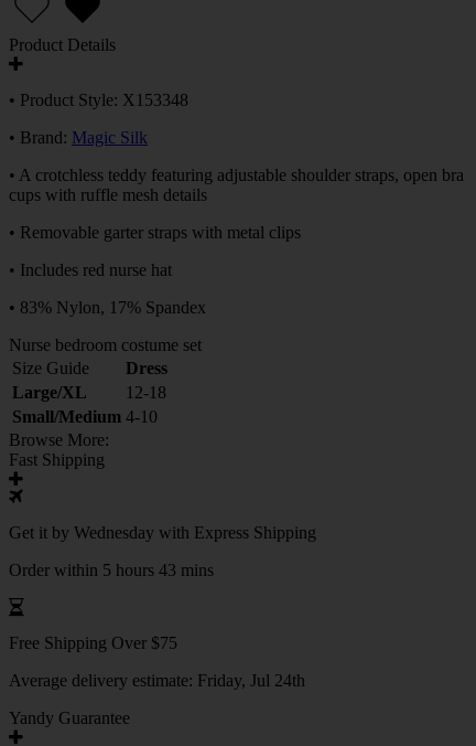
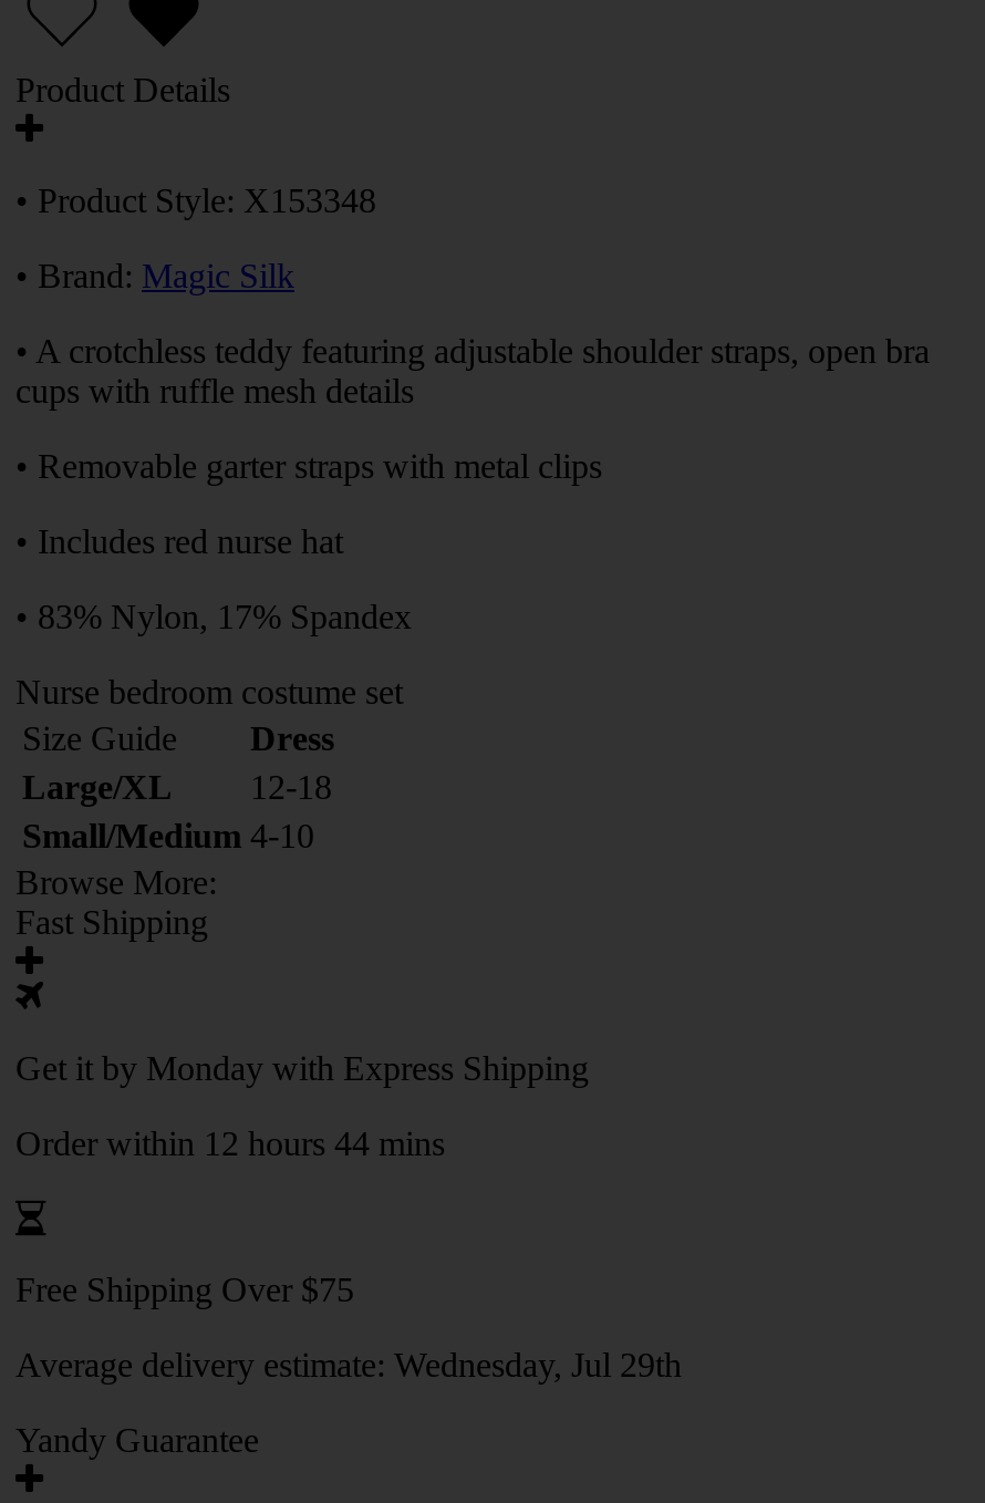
[9,523,316,542] Get it by Wednesday with Express Shipping -> [15,1049,589,1087] Get it by Monday with Express Shipping
[9,560,214,579] Order within 5 hours 43 mins -> [15,1124,445,1162] Order within 12 hours 44 mins
[9,671,305,690] Average delivery estimate: Friday, Jul 24th -> [15,1346,682,1383] Average delivery estimate: Wednesday, Jul 29th

